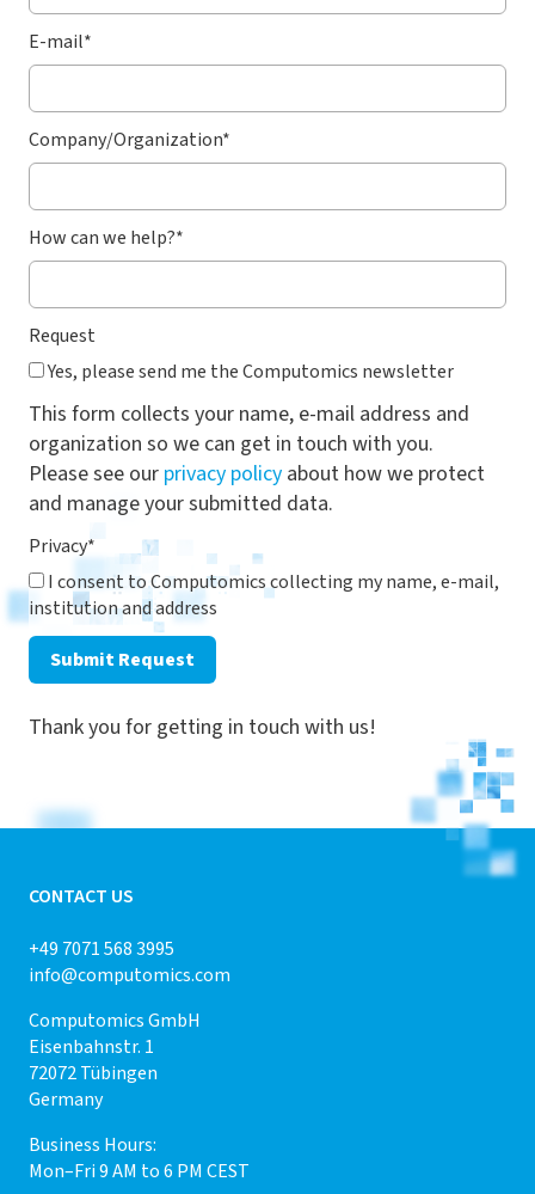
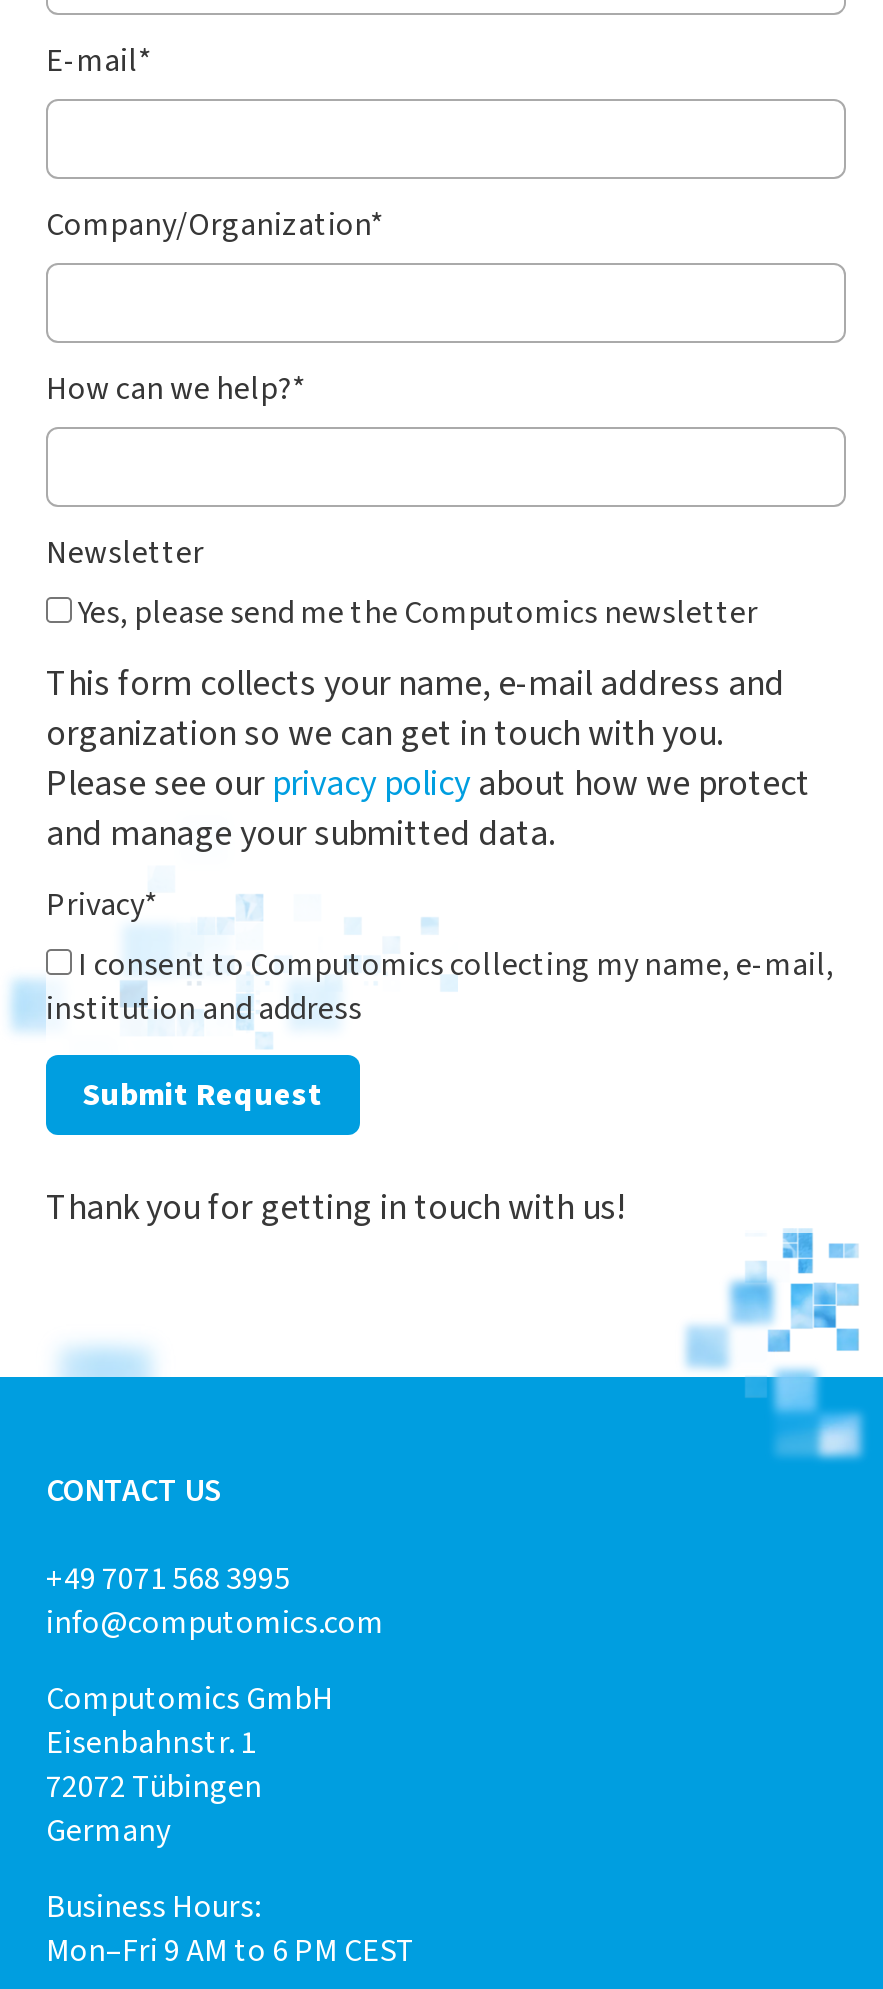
[29,323,96,348] Request -> [46,531,204,573] Newsletter

